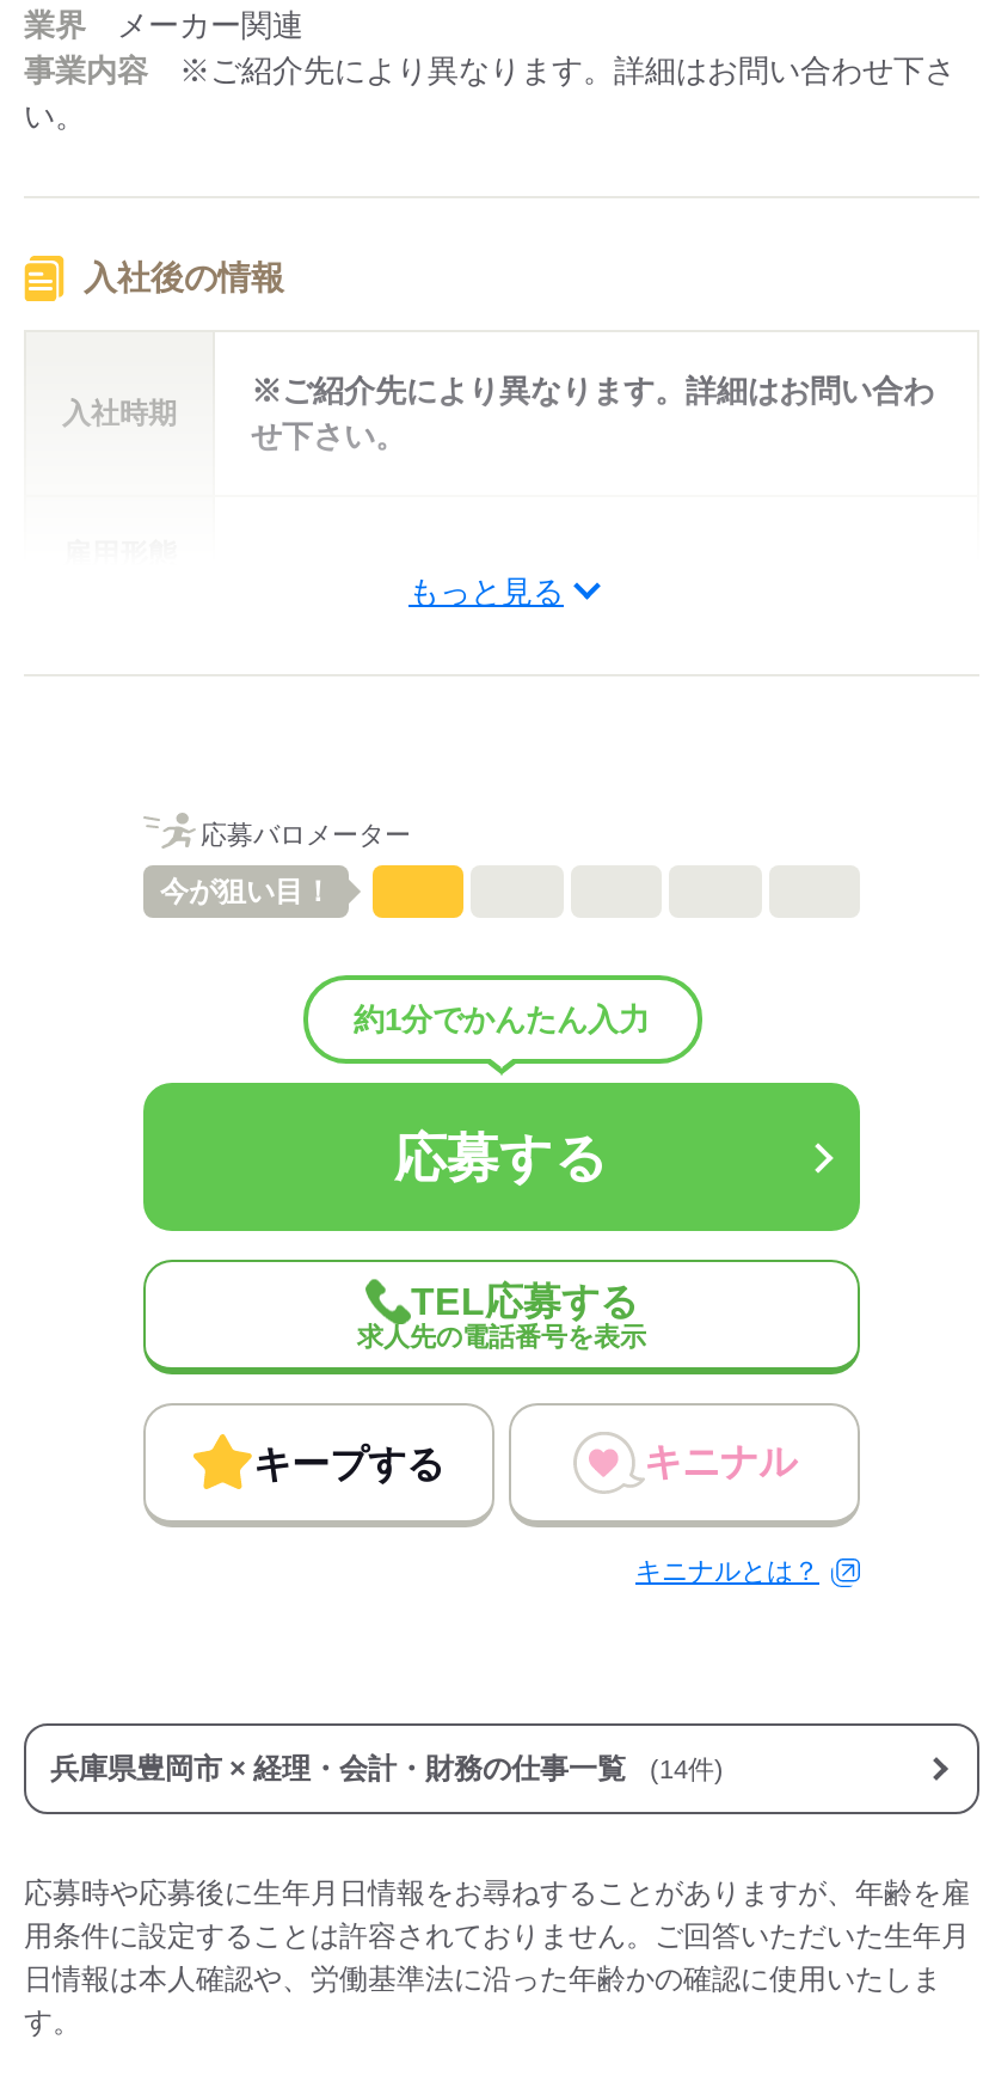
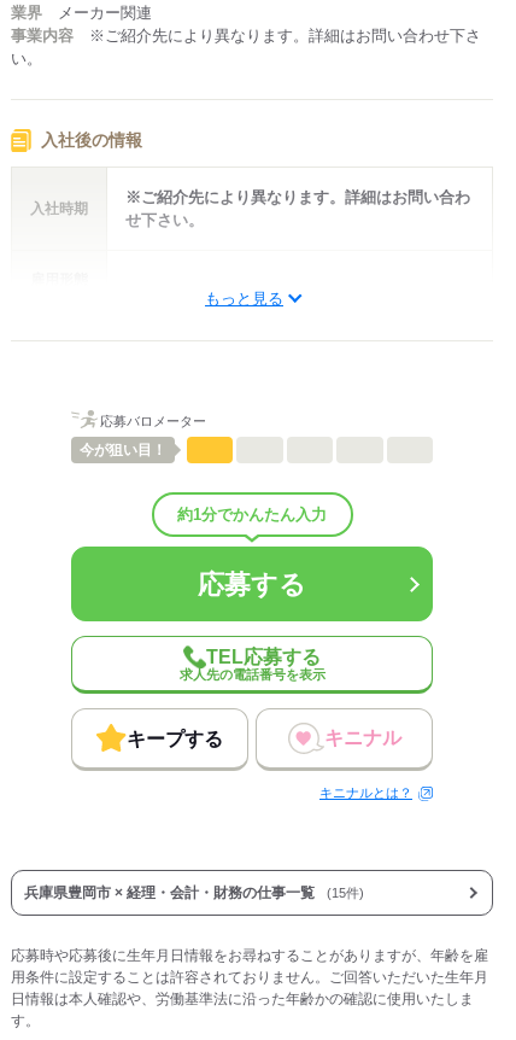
[50,1752,724,1786] 兵庫県豊岡市 × 経理・会計・財務の仕事一覧 (14件) -> [24,884,364,901] 兵庫県豊岡市 × 経理・会計・財務の仕事一覧 (15件)

